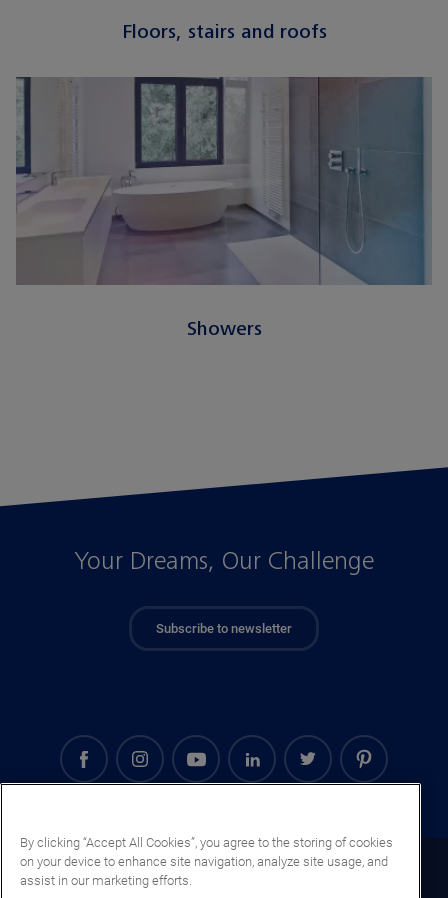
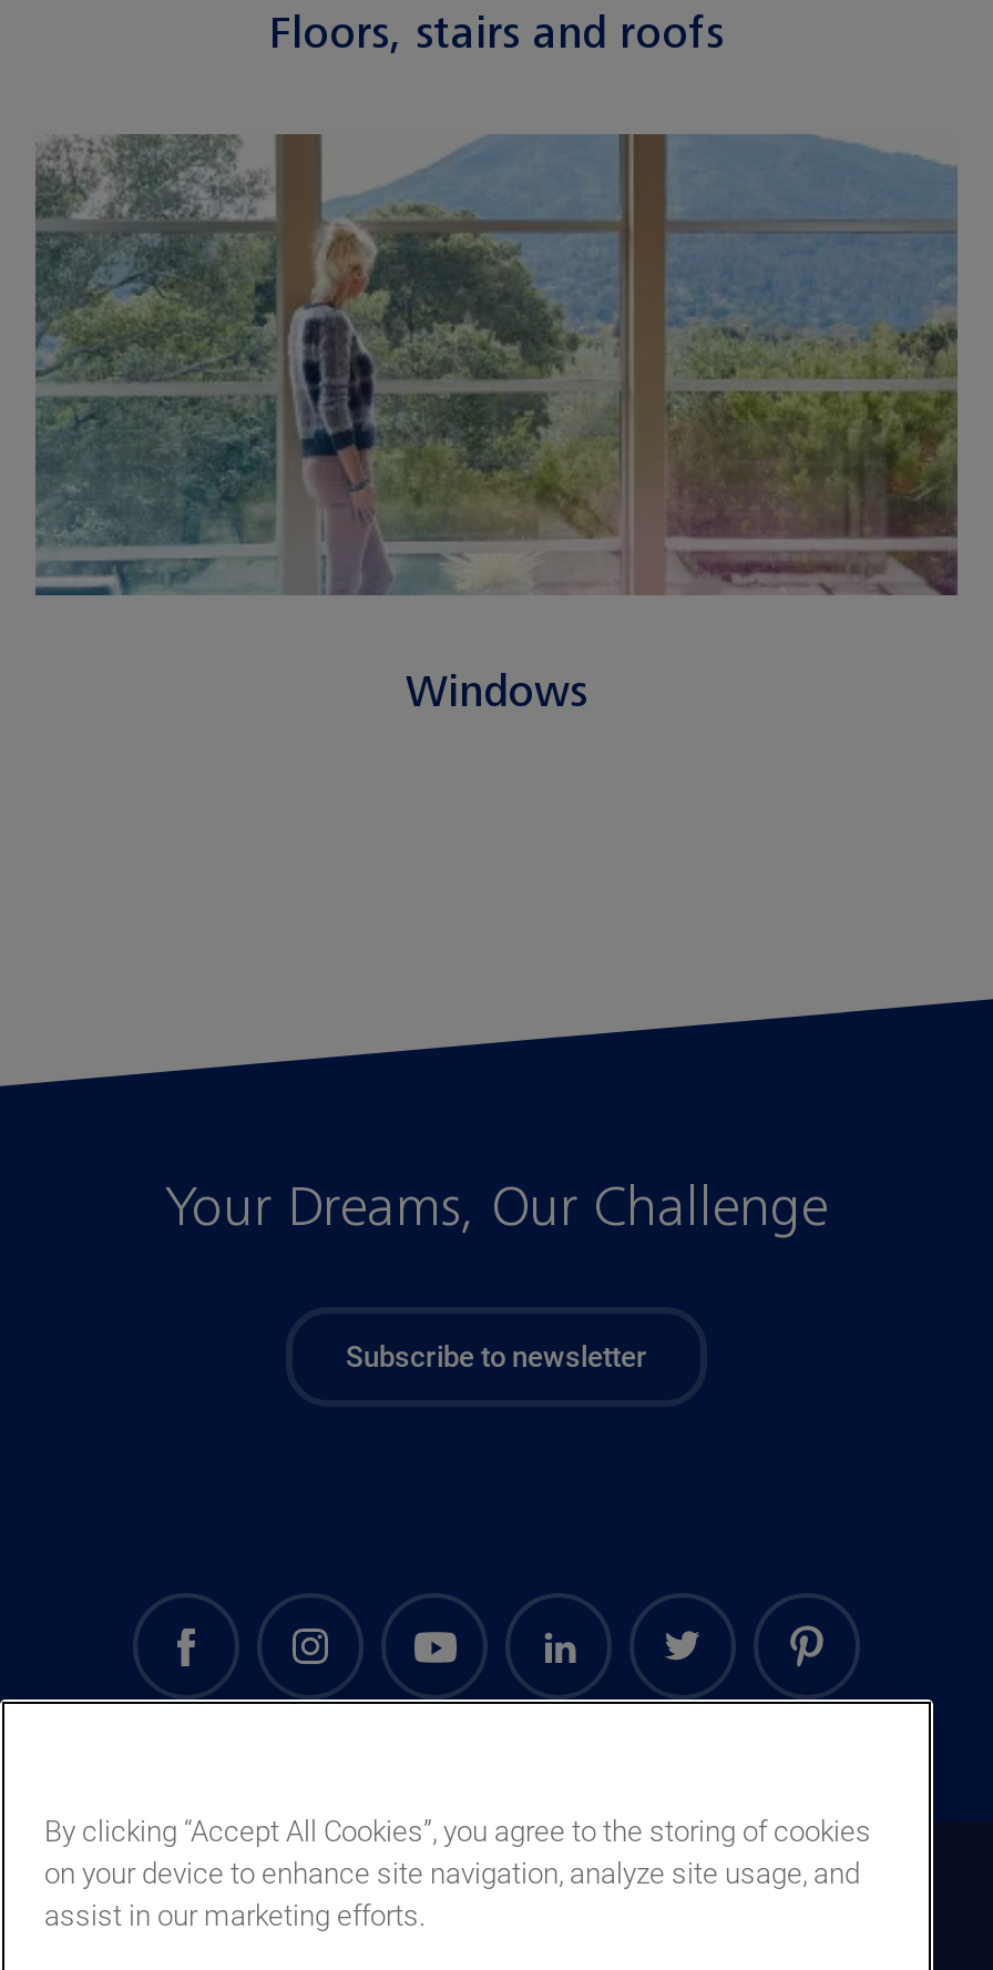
[17,77,431,339] [image] | Showers -> [35,134,958,715] [image] | Windows

